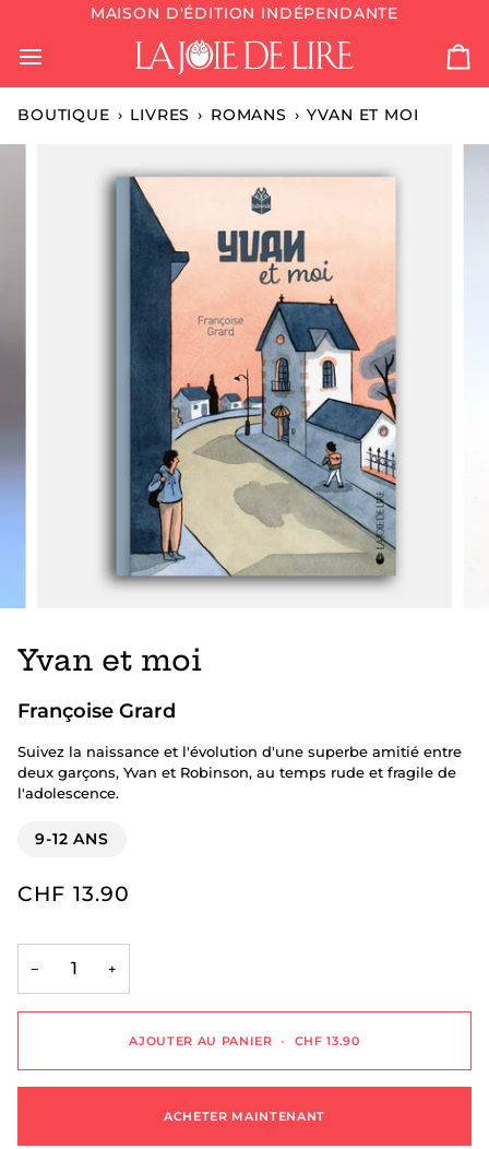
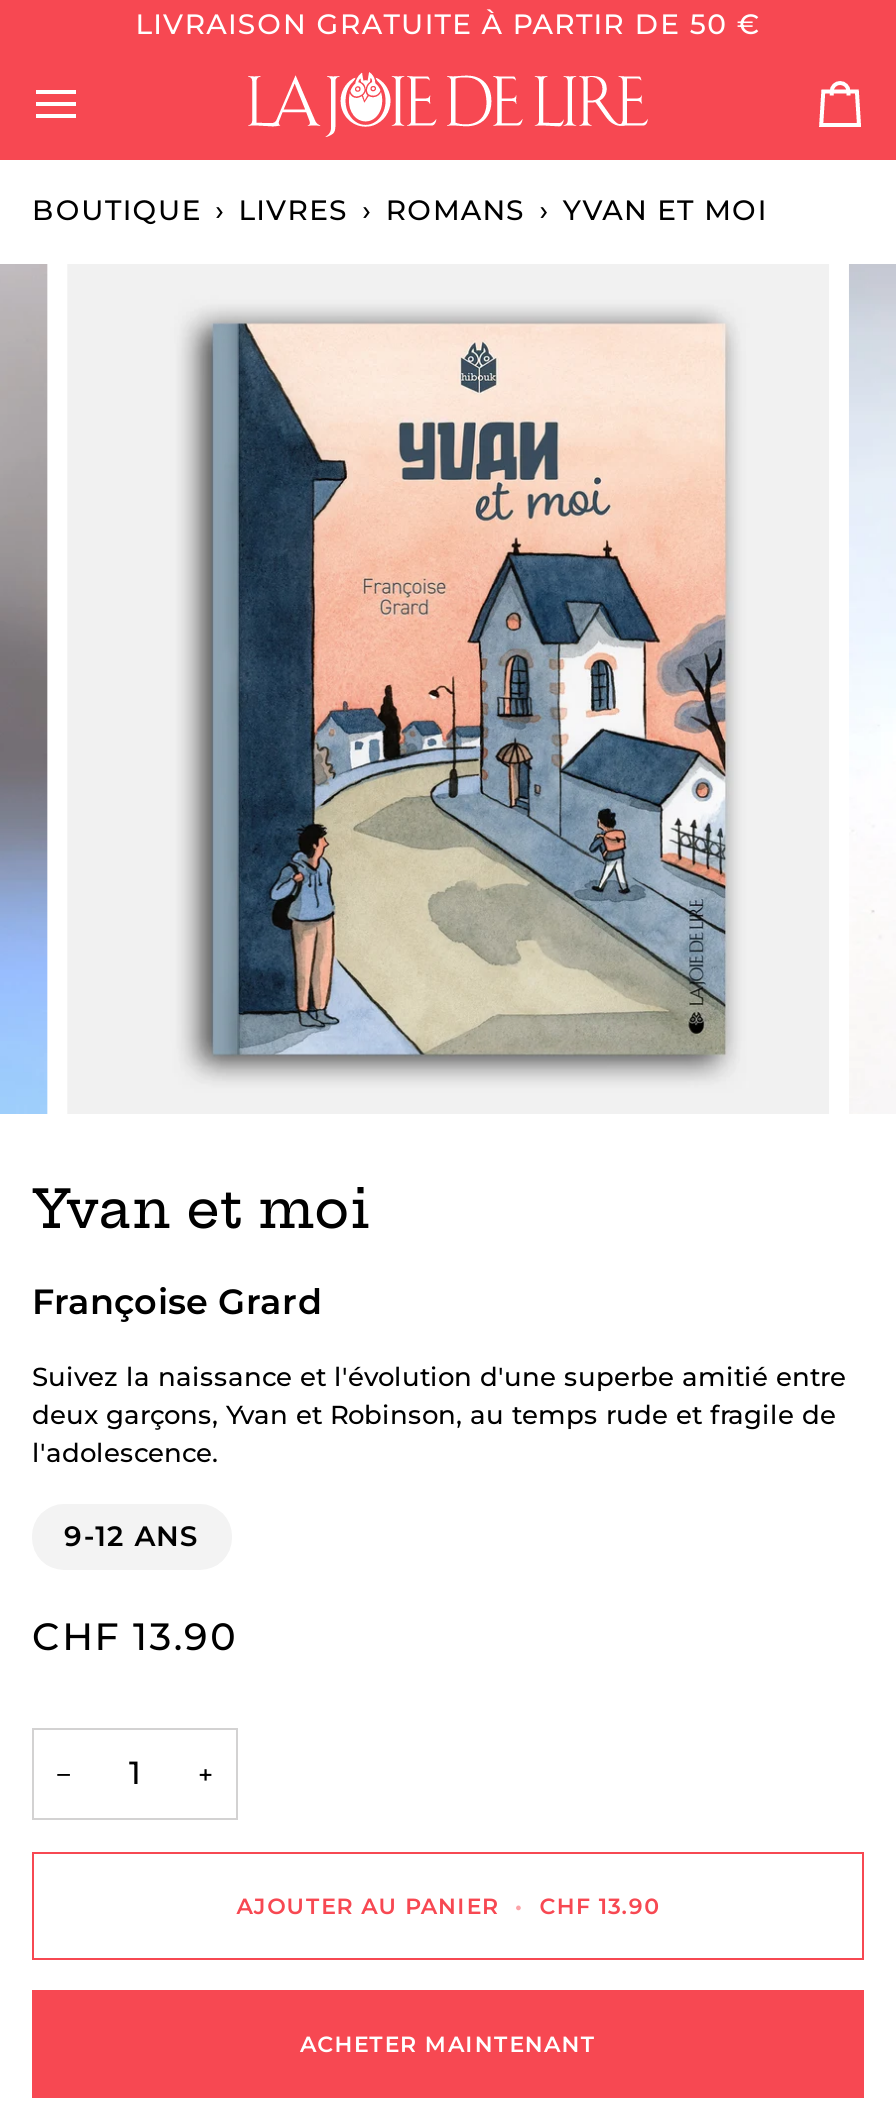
[90,4,399,23] MAISON D'ÉDITION INDÉPENDANTE -> [136,7,760,43] LIVRAISON GRATUITE À PARTIR DE 50 €

